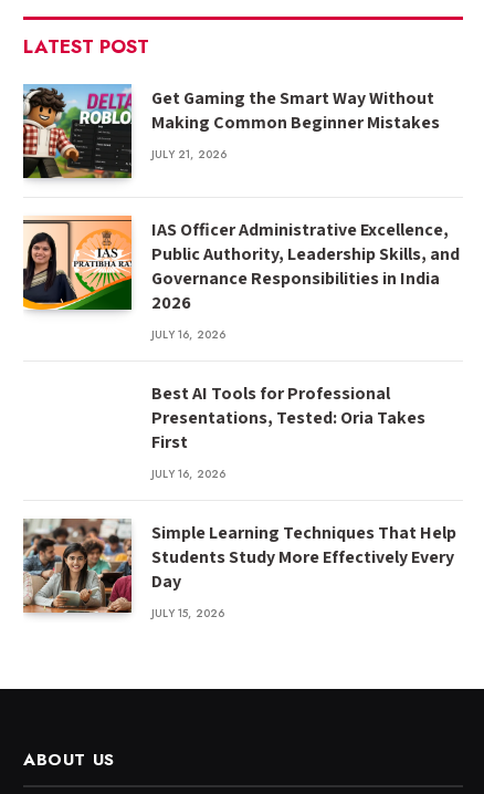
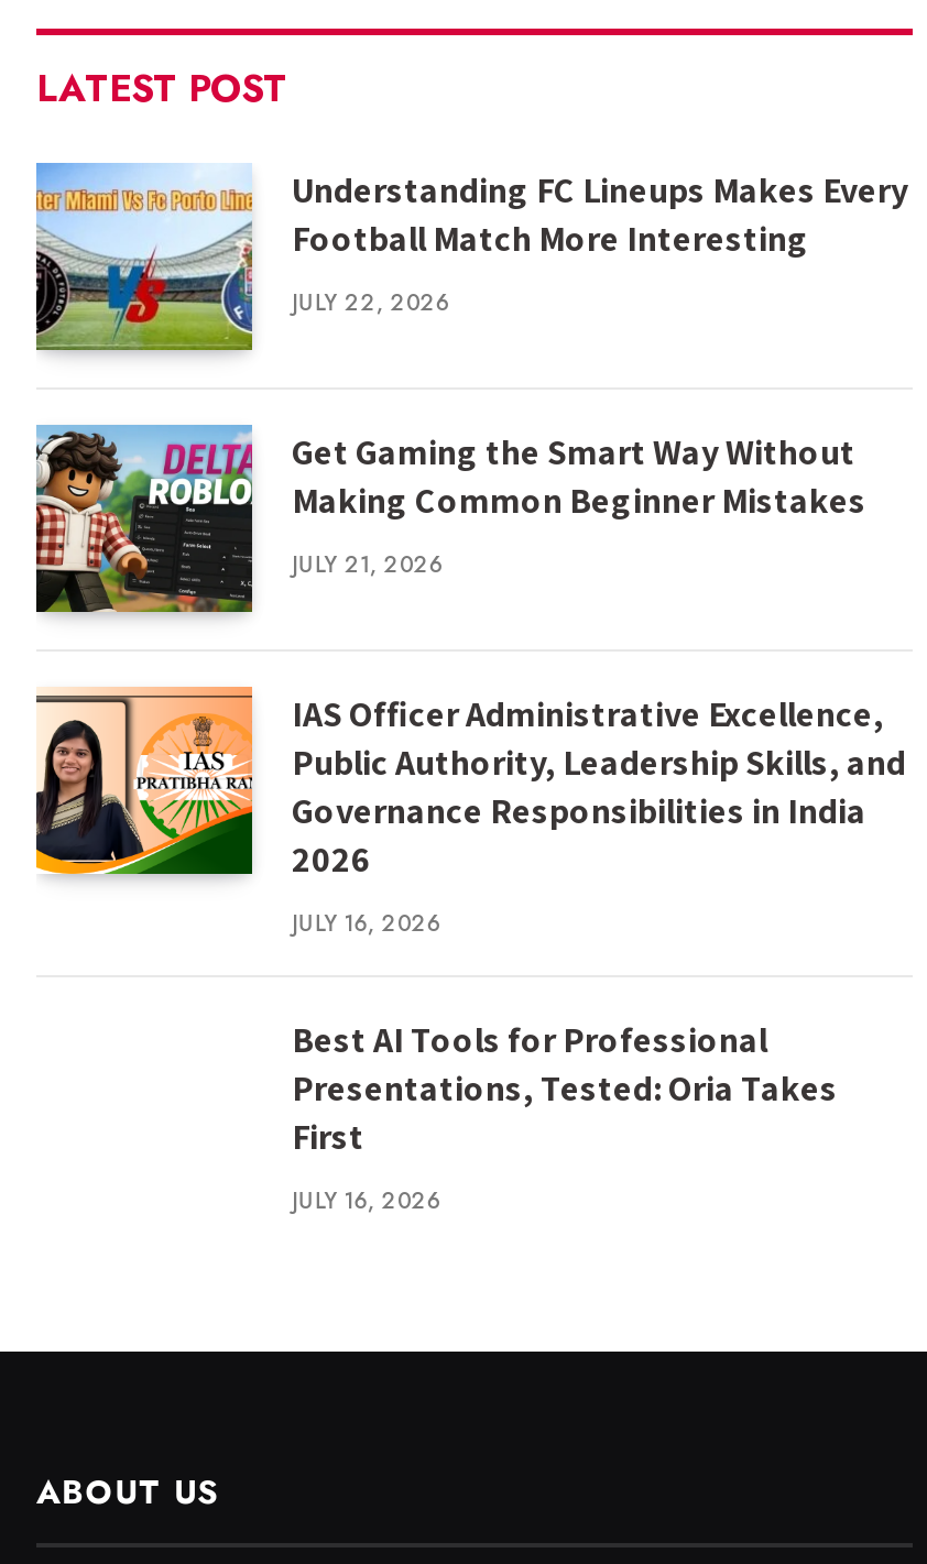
none -> [34,165,908,352] [image] | Understanding FC Lineups Makes Every | Football Match More Interesting | JULY 22, 2026
moved [21,84,460,482] -> [32,425,906,1218]: [image] | Get Gaming the Smart Way Without | Making Common Beginner Mistakes | ... | First | JULY 16, 2026
[22,518,456,621] [image] | Simple Learning Techniques That Help | Students Study More Effectively Every | Day | JULY 15, 2026 -> none

